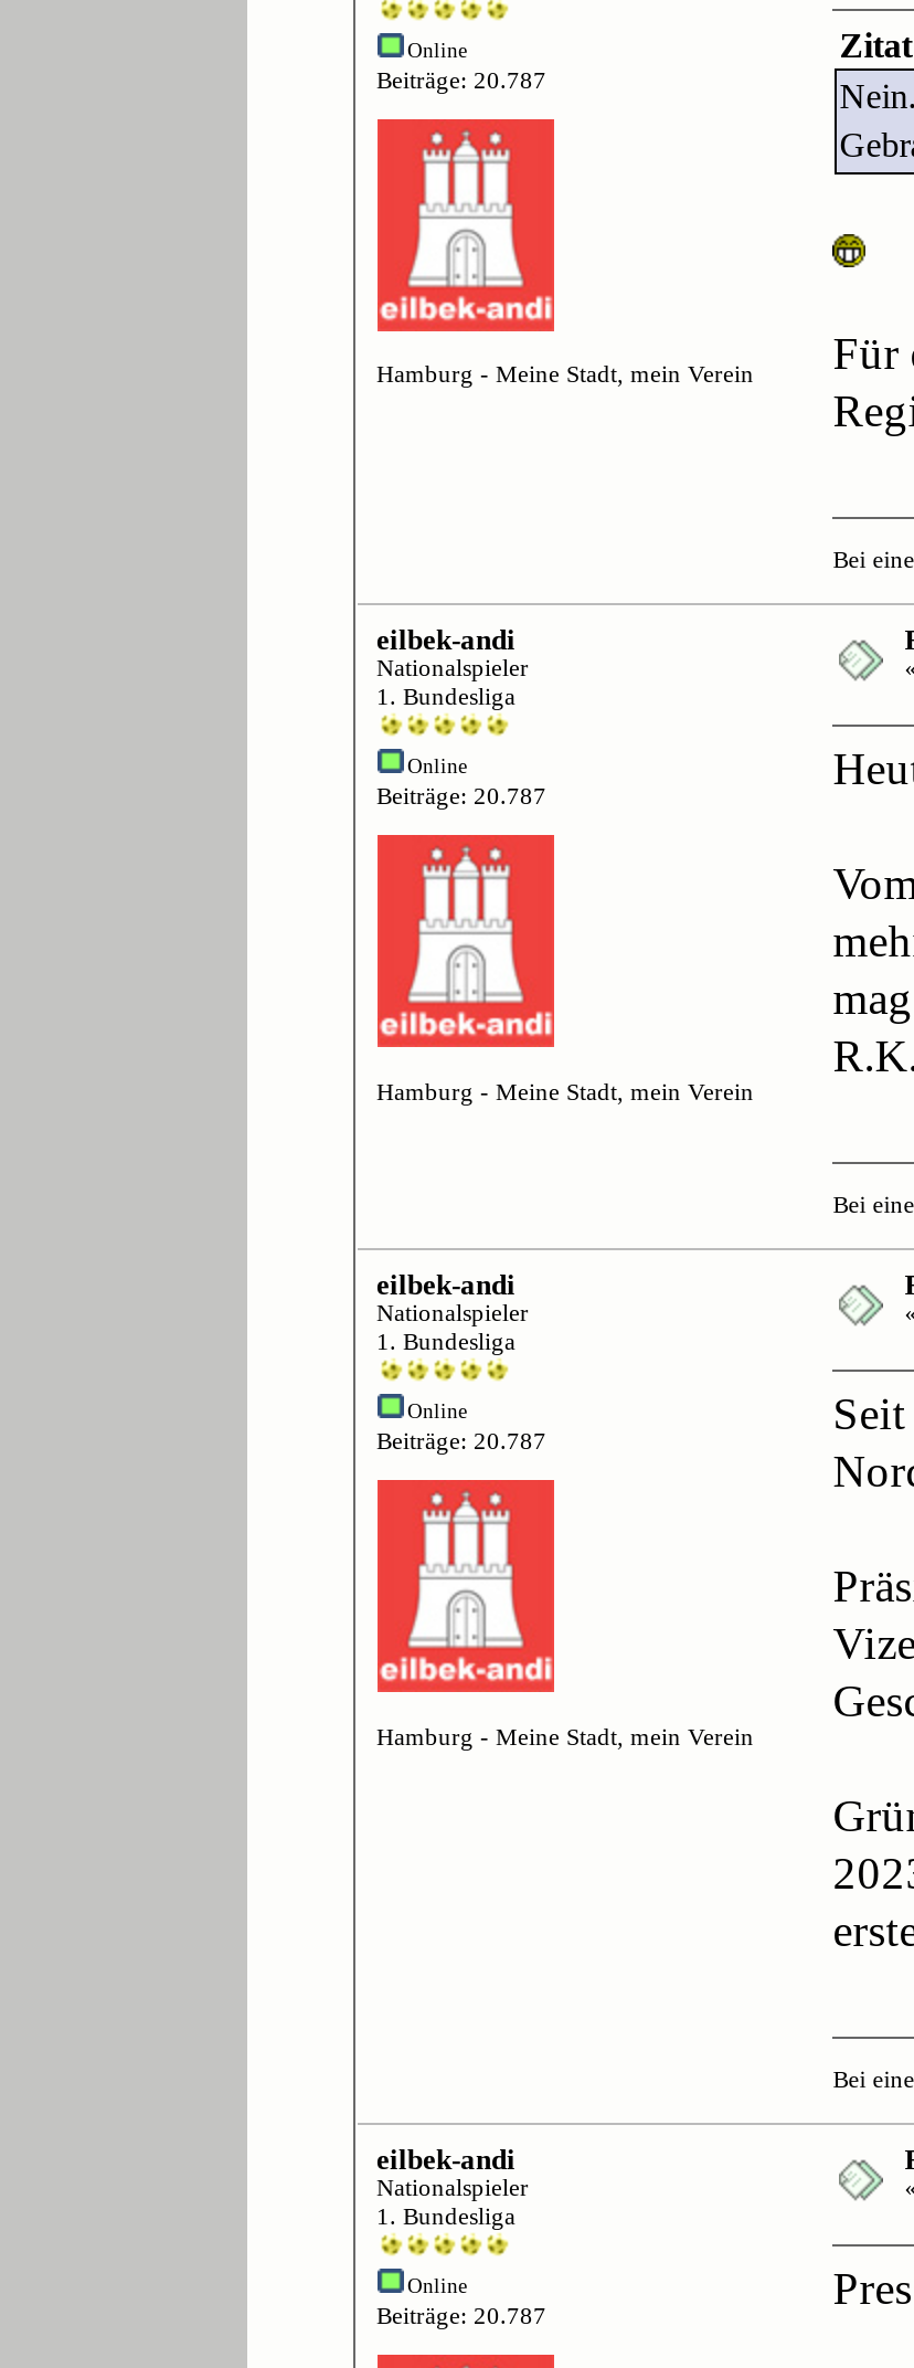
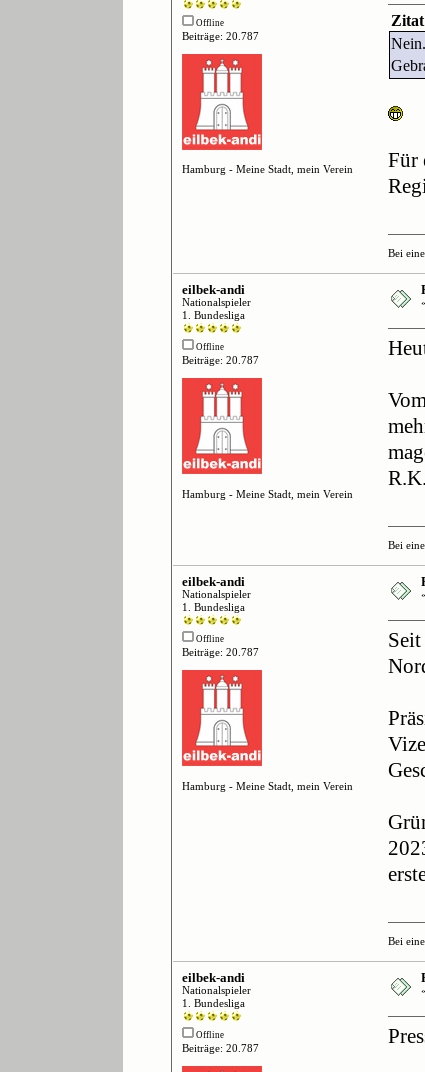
[403,39,467,61] Online -> [193,17,223,27] Offline
[403,755,467,777] Online -> [193,342,223,352] Offline
[403,1400,467,1422] Online -> [193,634,223,644] Offline
[403,2274,467,2296] Online -> [193,1030,223,1040] Offline

